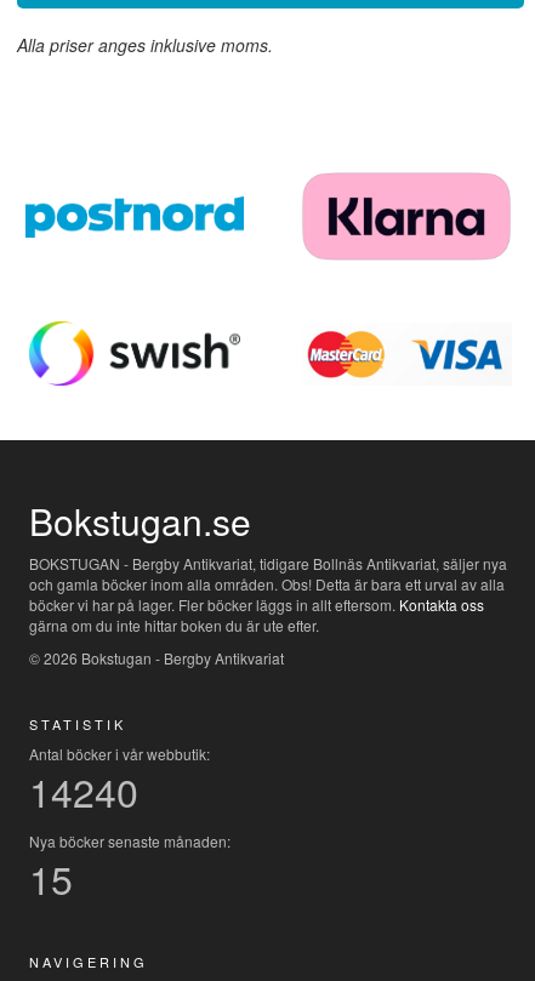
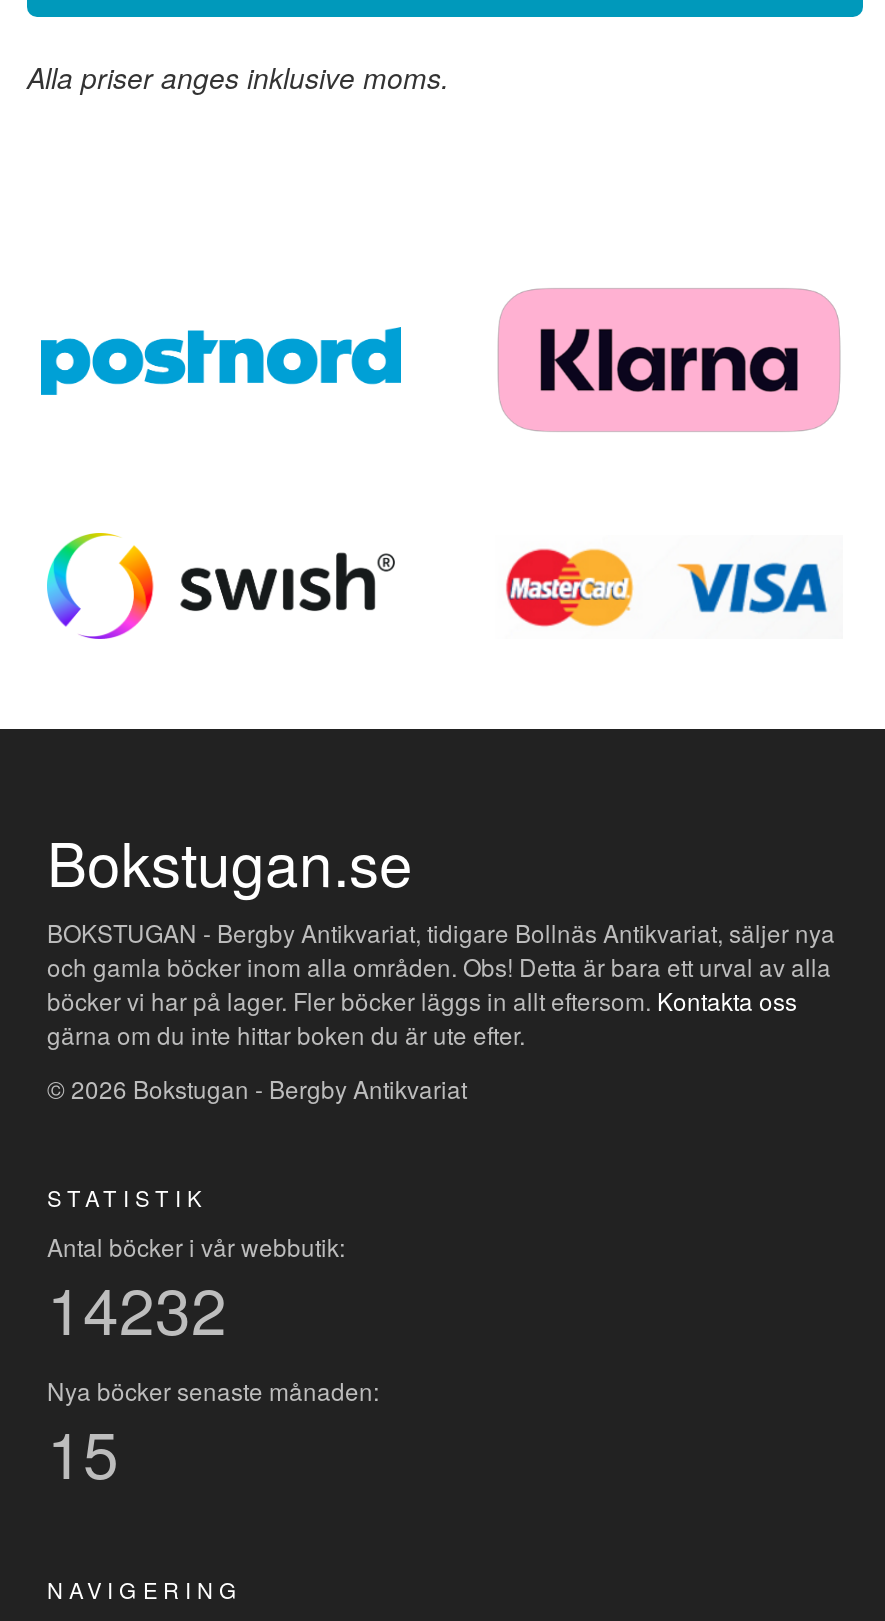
[29,763,138,819] 14240 -> [47,1262,227,1354] 14232

